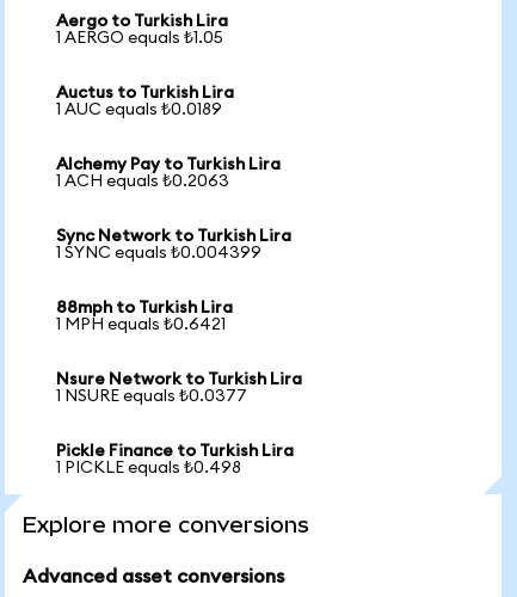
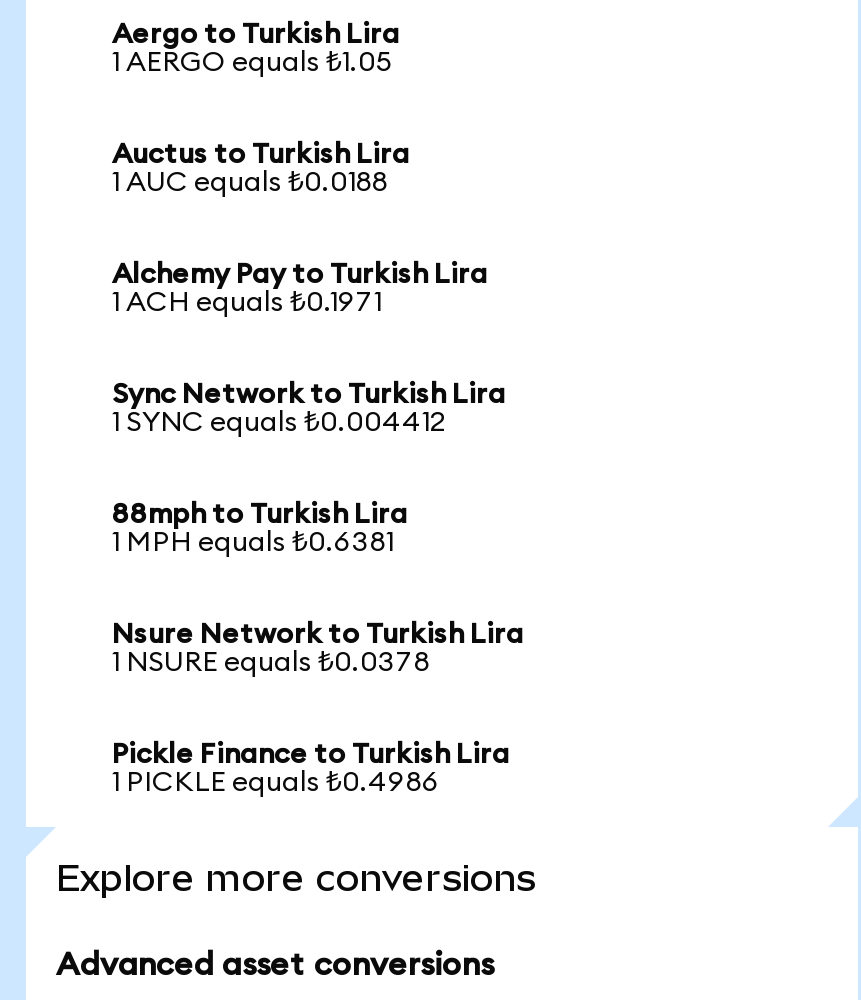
[56,101,222,118] 1 AUC equals ₺0.0189 -> [112,169,388,197] 1 AUC equals ₺0.0188
[56,173,229,190] 1 ACH equals ₺0.2063 -> [112,289,382,317] 1 ACH equals ₺0.1971
[56,245,261,261] 1 SYNC equals ₺0.004399 -> [112,409,446,437] 1 SYNC equals ₺0.004412
[56,316,226,333] 1 MPH equals ₺0.6421 -> [112,529,394,557] 1 MPH equals ₺0.6381
[56,388,247,405] 1 NSURE equals ₺0.0377 -> [112,649,430,677] 1 NSURE equals ₺0.0378
[56,460,241,476] 1 PICKLE equals ₺0.498 -> [112,769,440,797] 1 PICKLE equals ₺0.4986

